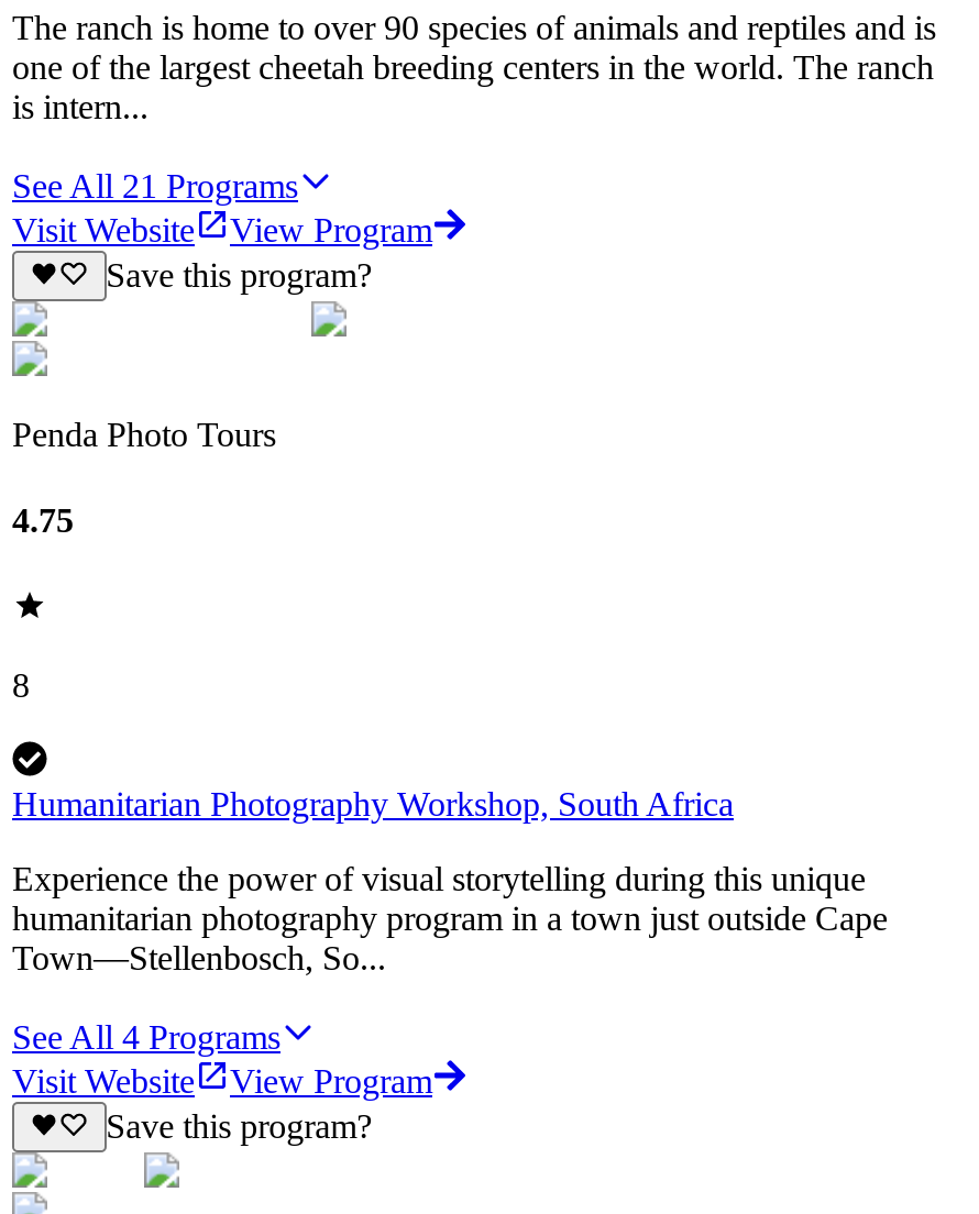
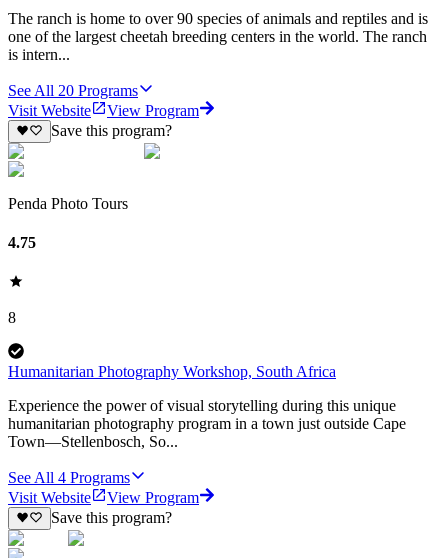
[12,168,298,205] See All 21 Programs -> [8,82,138,99] See All 20 Programs

